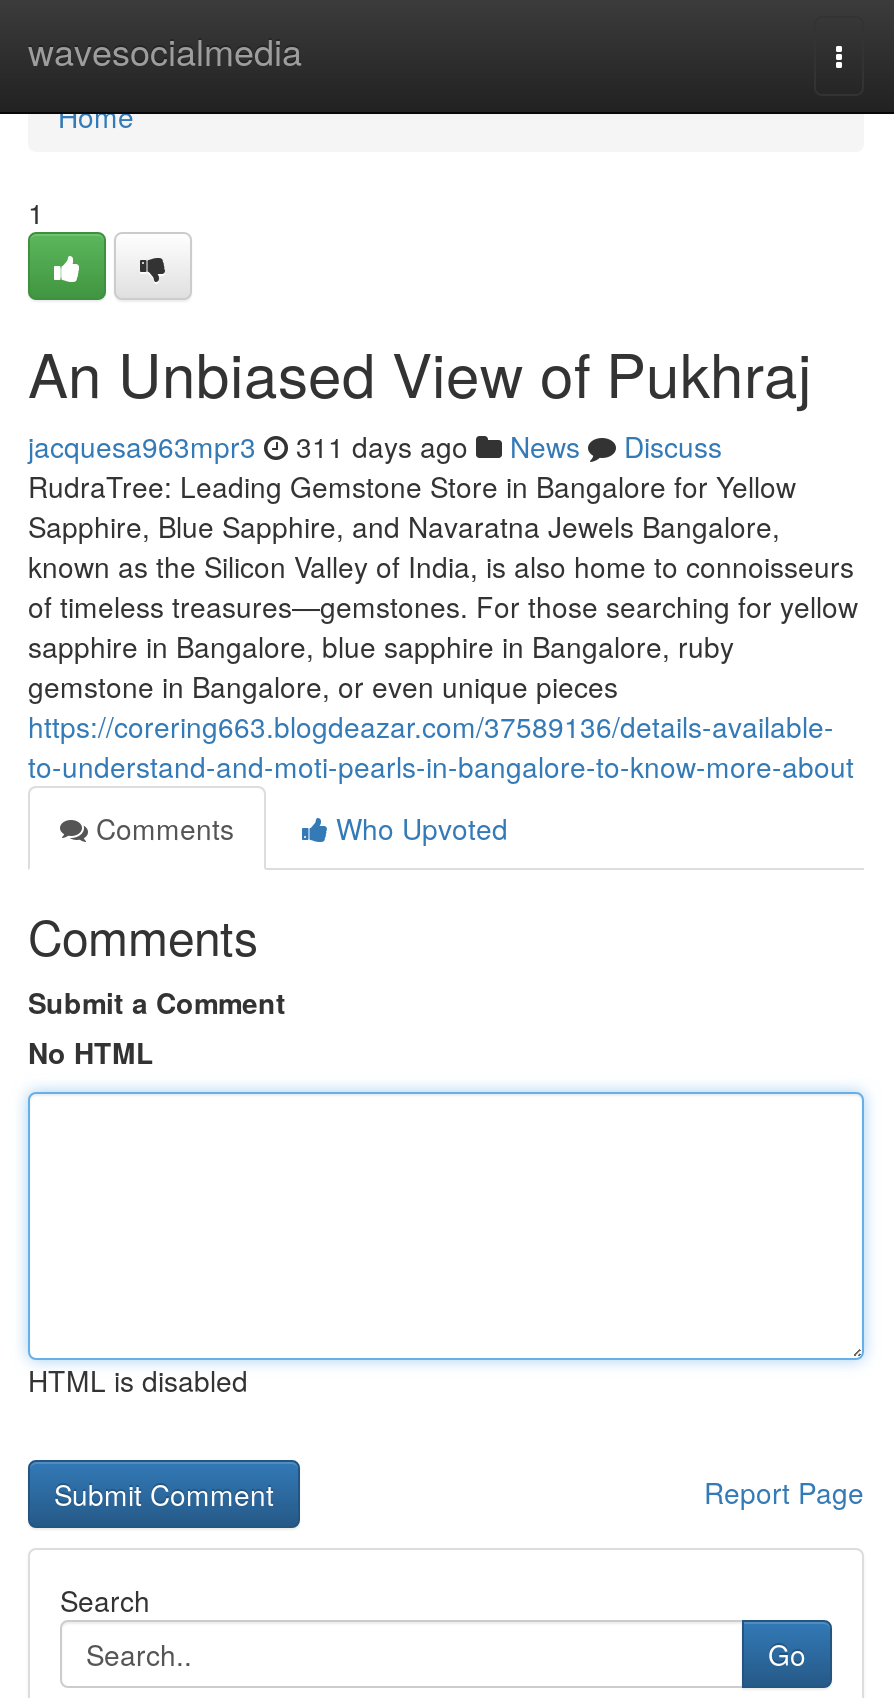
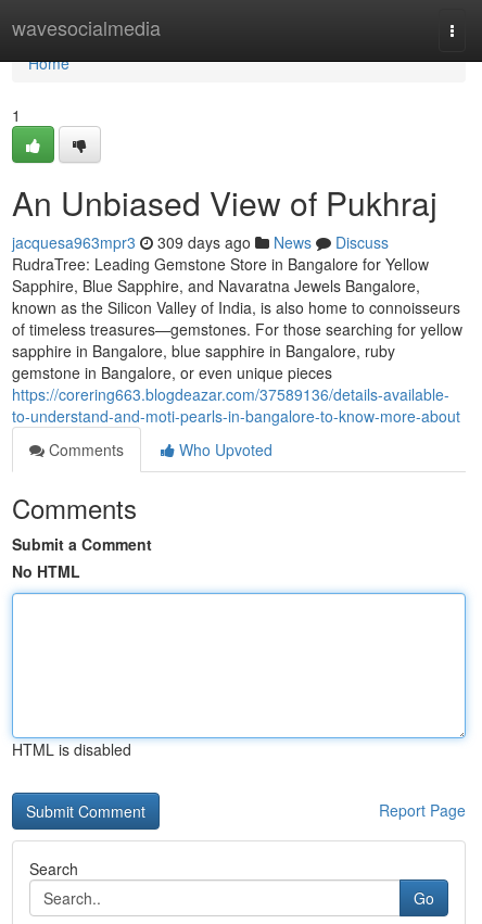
[28,426,722,466] jacquesa963mpr3 311 days ago News Discuss -> [12,231,389,253] jacquesa963mpr3 309 days ago News Discuss

